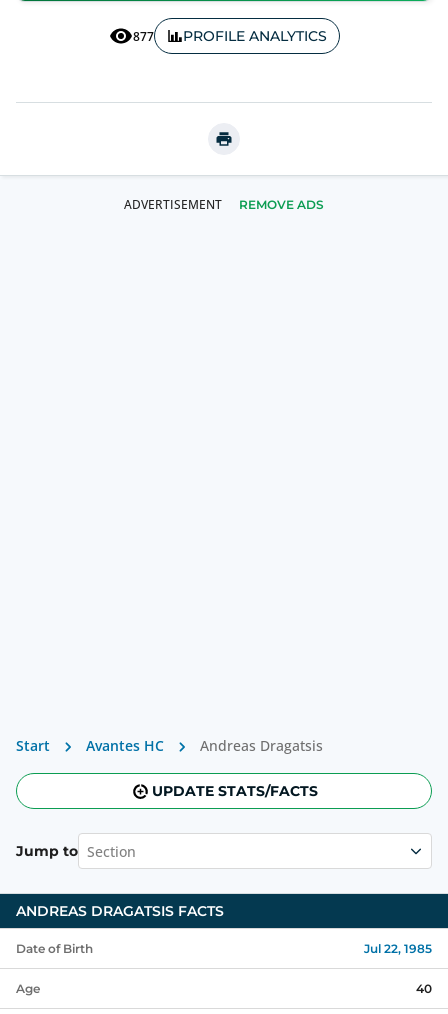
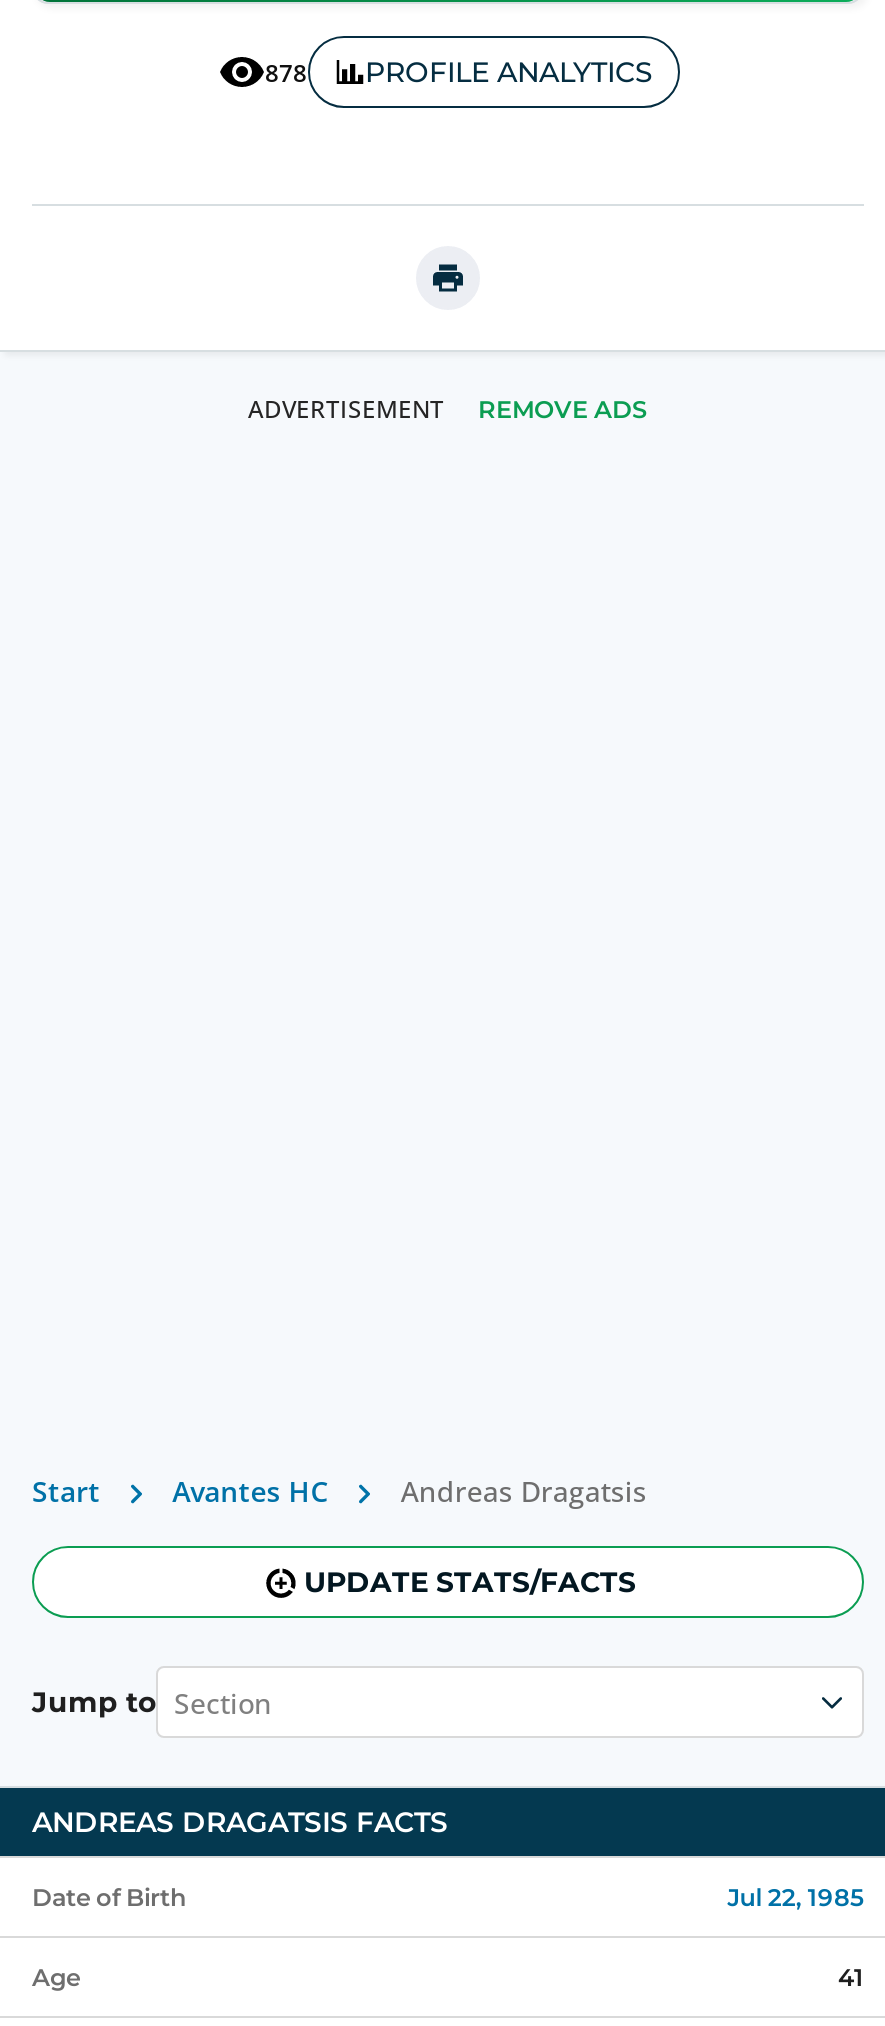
[132,27,326,45] 877 PROFILE ANALYTICS -> [265,54,653,90] 878 PROFILE ANALYTICS
[416,981,432,996] 40 -> [838,1962,864,1992] 41

